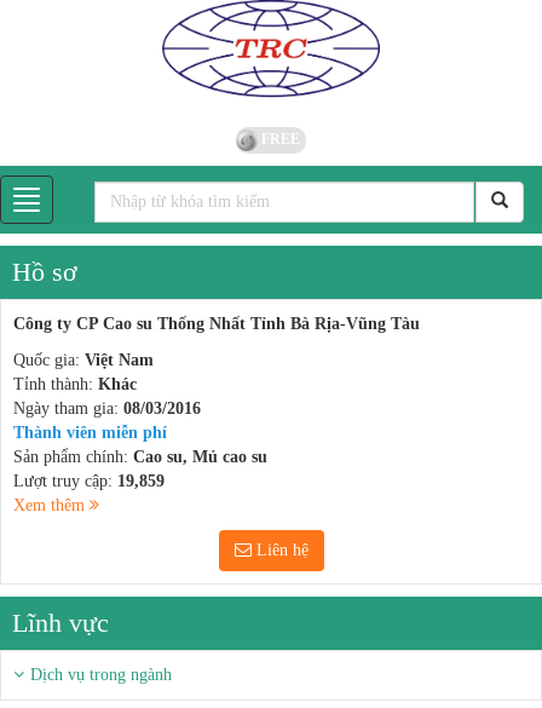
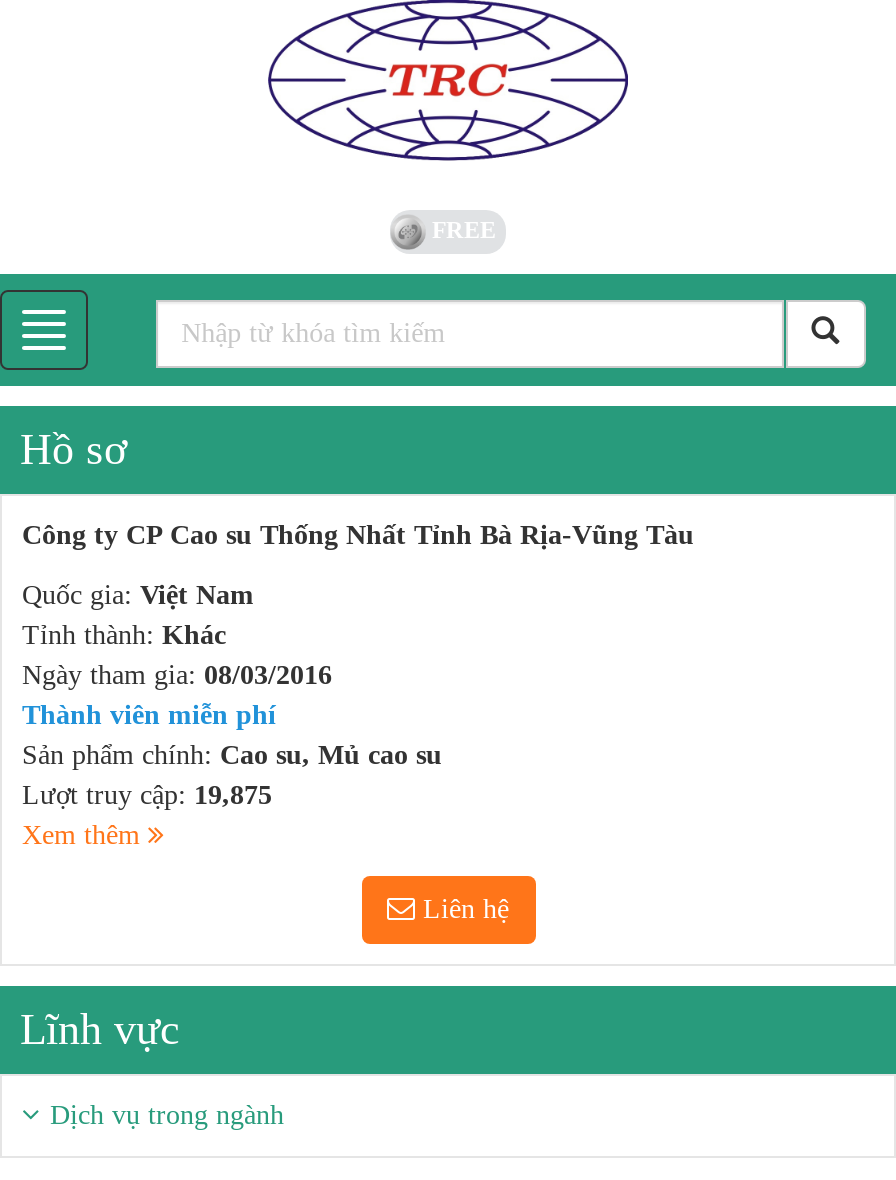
[13,472,165,490] Lượt truy cập: 19,859 -> [22,780,272,810] Lượt truy cập: 19,875

